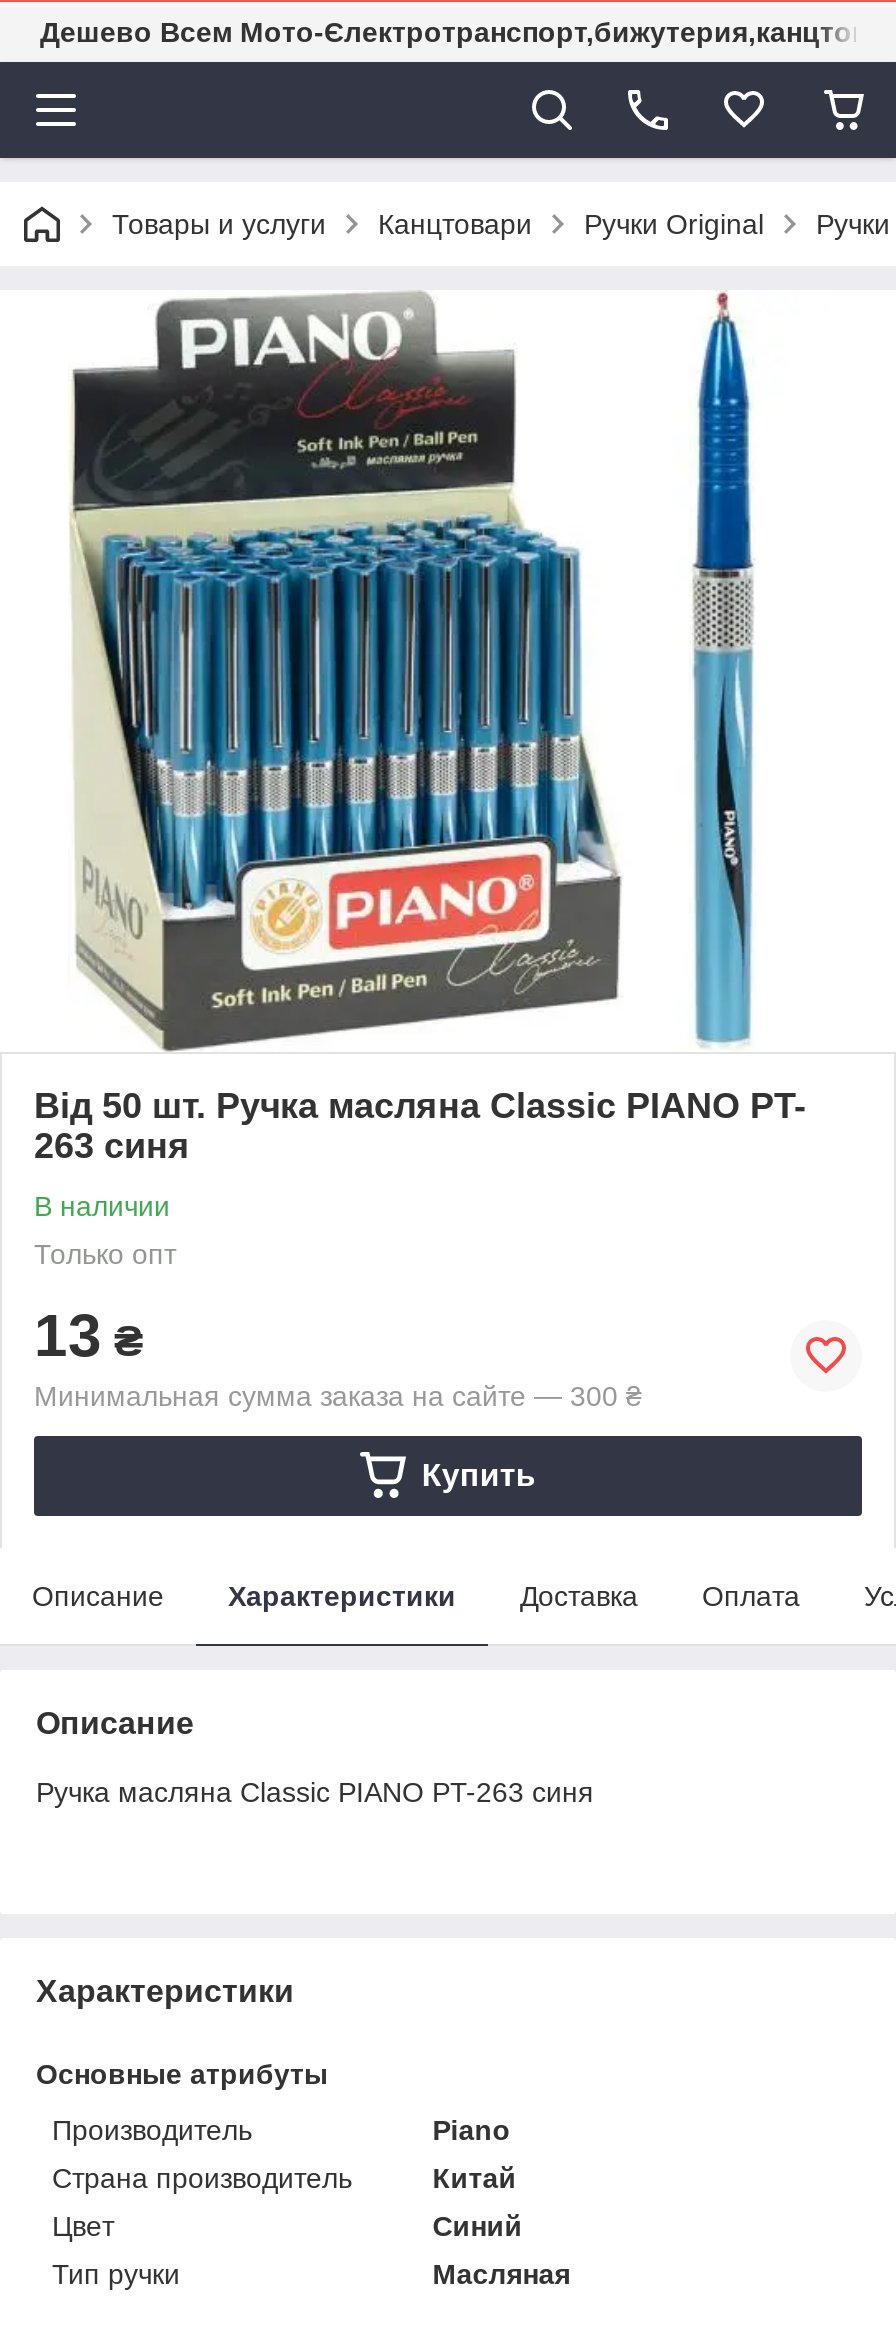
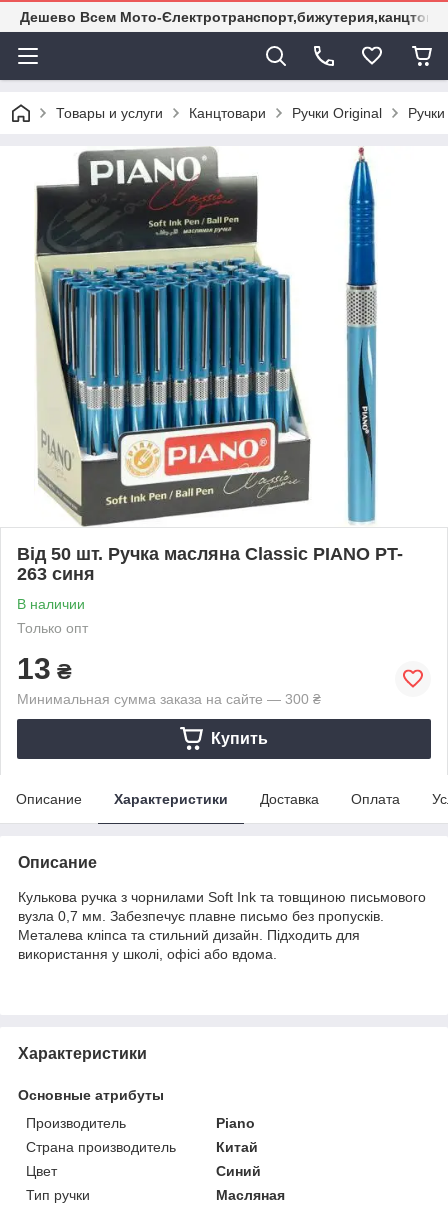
[36,1776,594,1808] Ручка масляна Classic PIANO PT-263 синя -> [18,889,426,962] Кулькова ручка з чорнилами Soft Ink та товщиною письмового | вузла 0,7 мм. Забезпечує плавне письмо без пропусків. | Металева кліпса та стильний дизайн. Підходить для | використання у школі, офісі або вдома.

